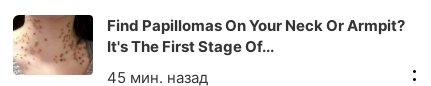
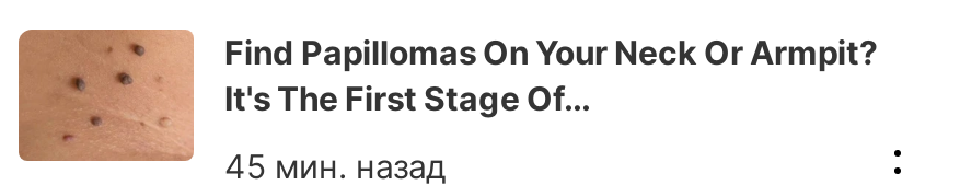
[12,14,94,75] [image] -> [16,27,196,163] [image]

